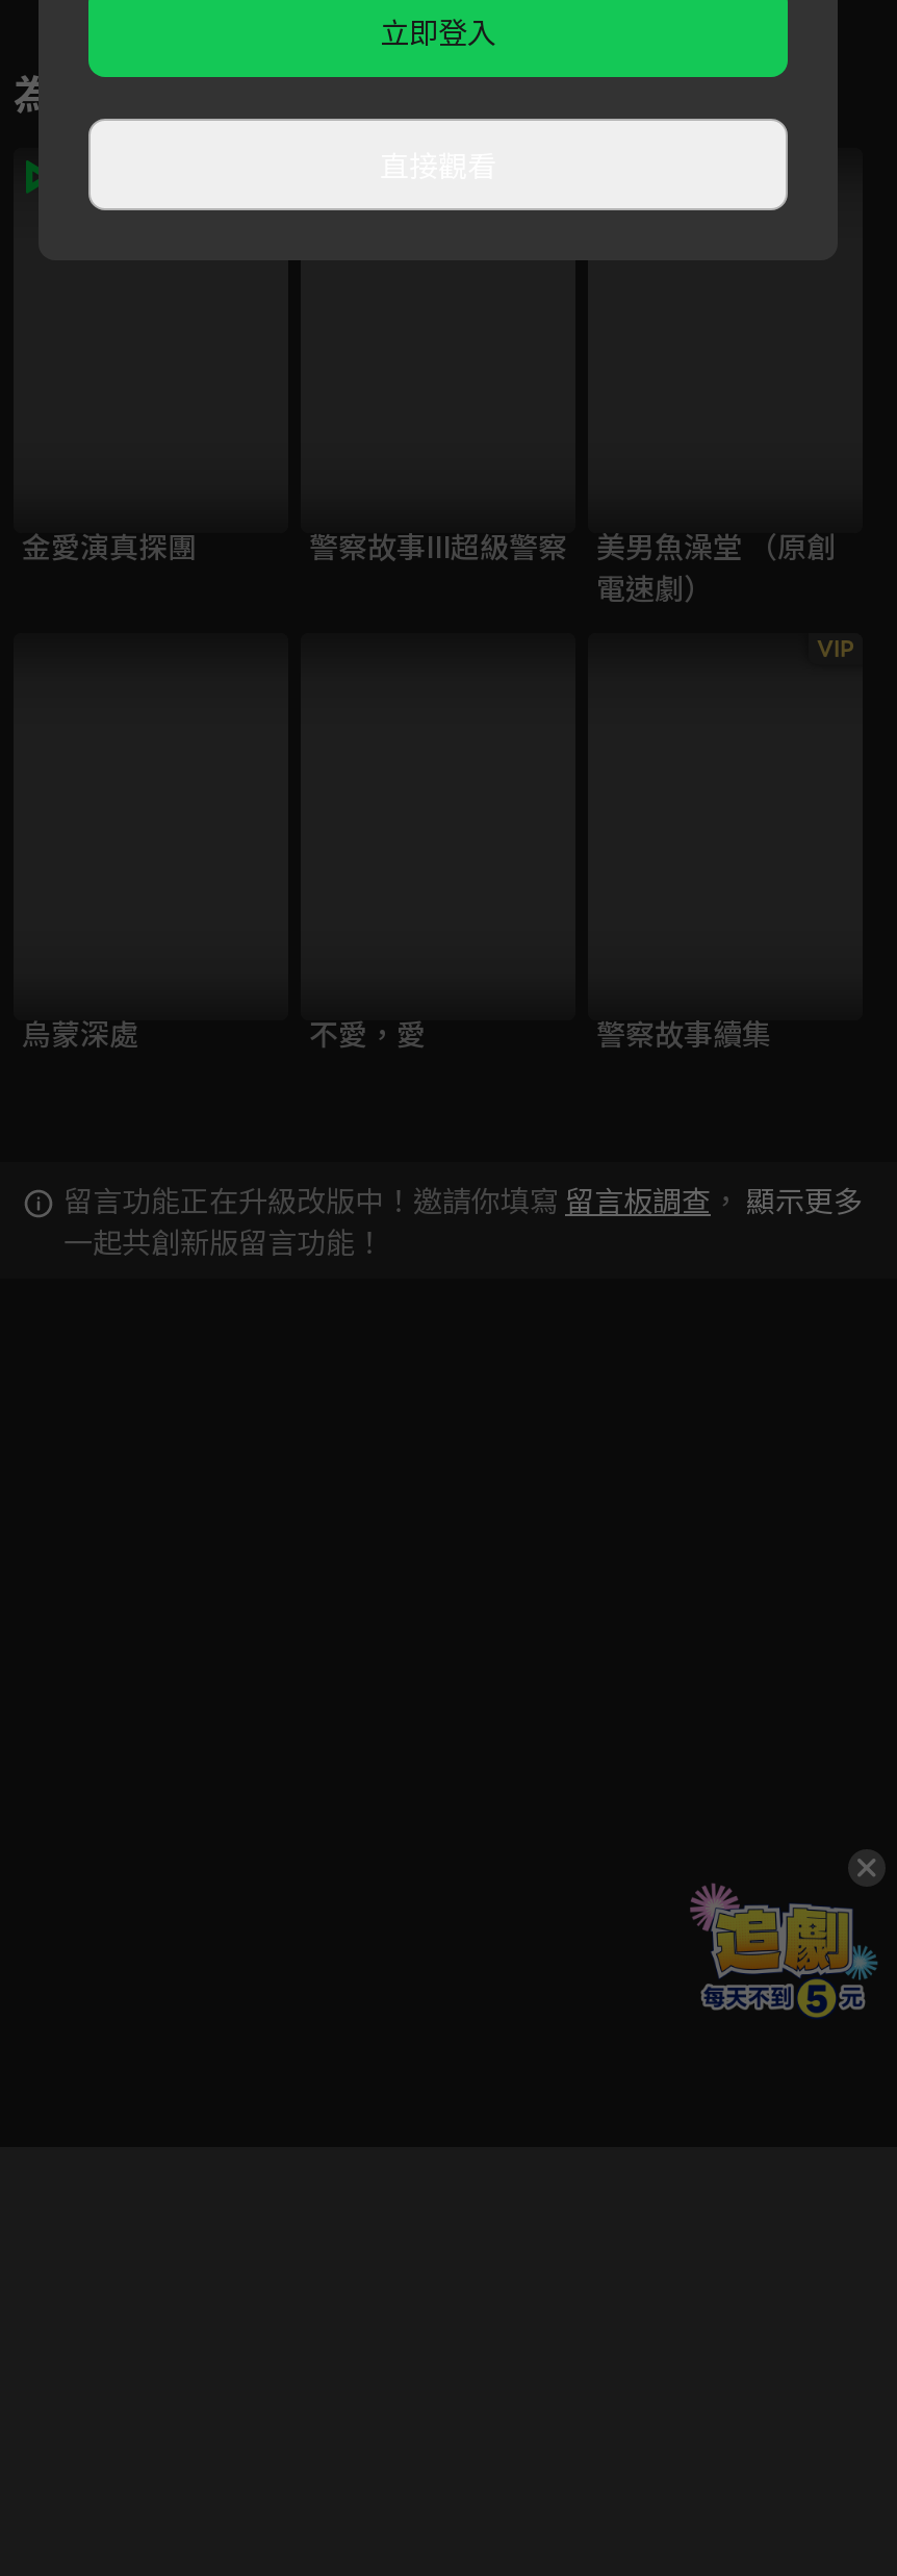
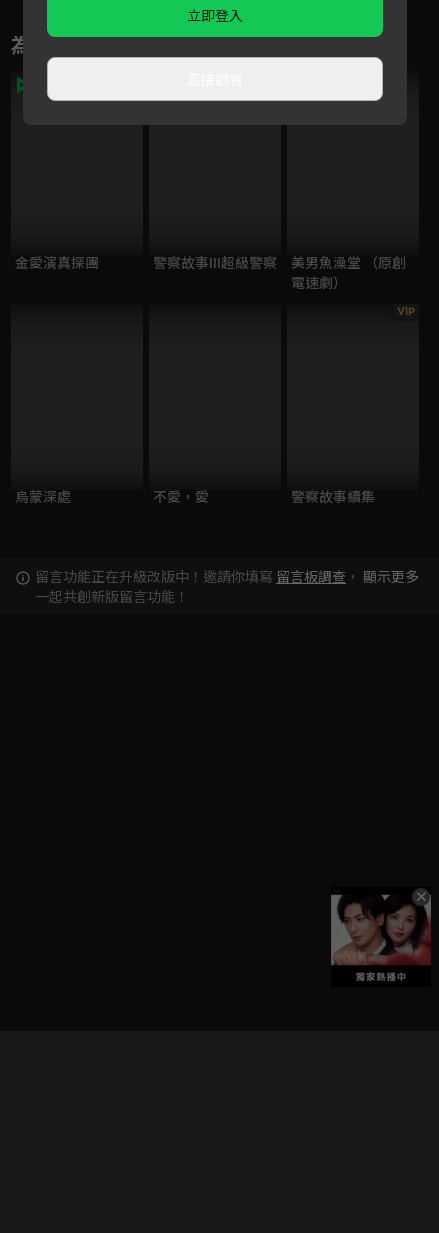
[682,1866,886,2041] [image] -> [331,895,431,981] [image]

